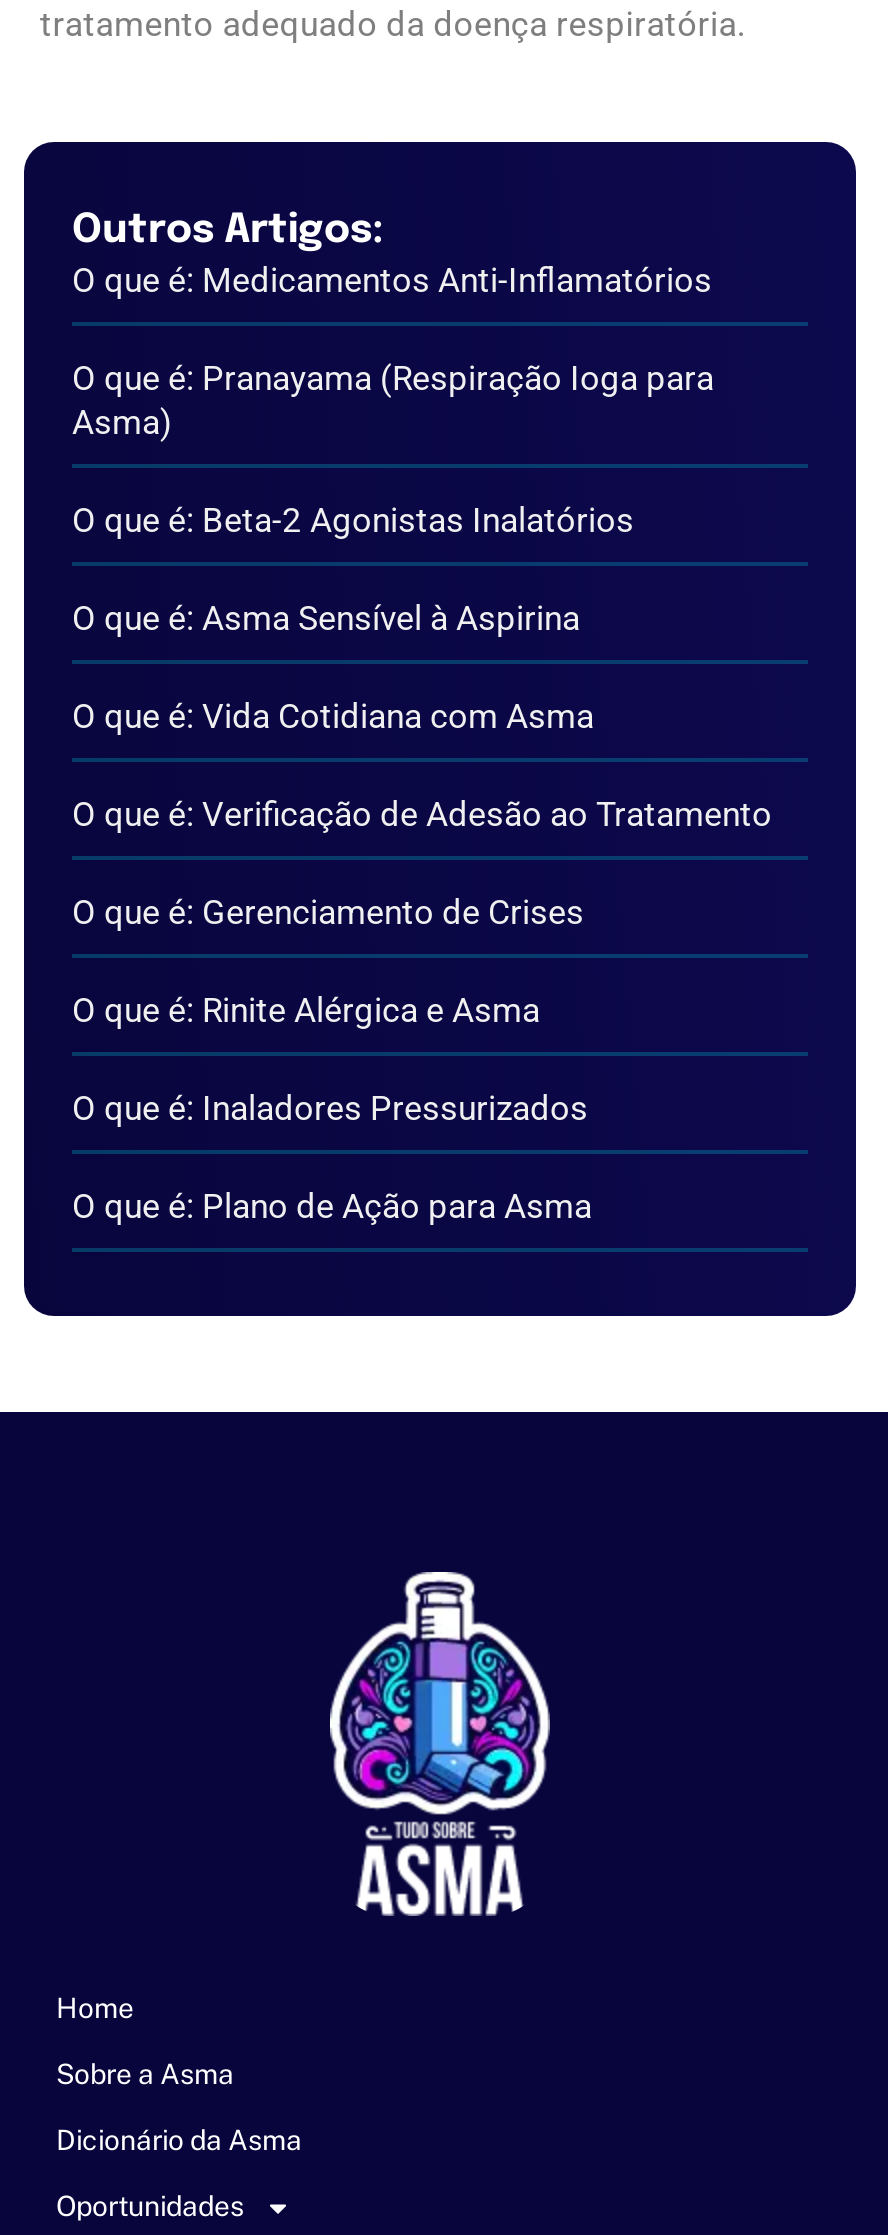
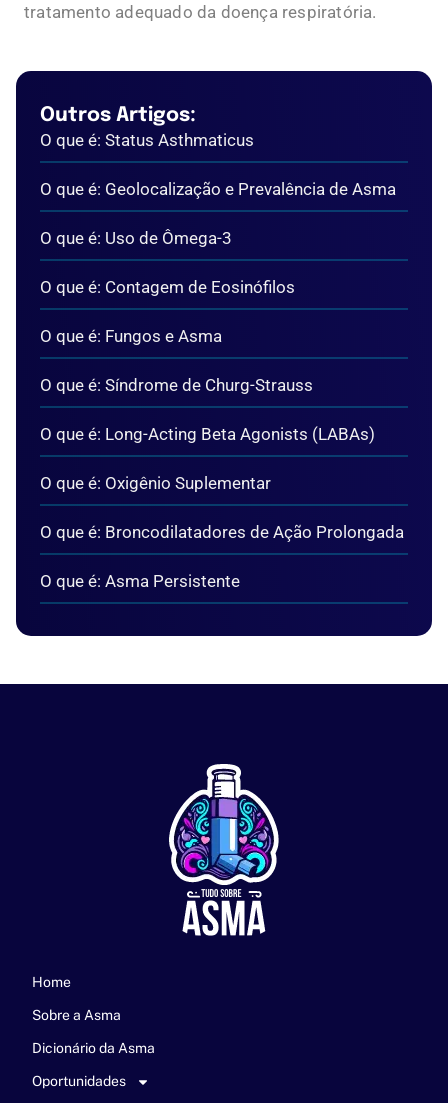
[72,261,712,301] O que é: Medicamentos Anti-Inflamatórios -> [40,130,254,150] O que é: Status Asthmaticus
[72,359,714,443] O que é: Pranayama (Respiração Ioga para | Asma) -> [40,179,396,199] O que é: Geolocalização e Prevalência de Asma
[72,501,634,541] O que é: Beta-2 Agonistas Inalatórios -> [40,228,232,248] O que é: Uso de Ômega-3
[72,599,580,639] O que é: Asma Sensível à Aspirina -> [40,277,295,297] O que é: Contagem de Eosinófilos
[72,697,594,737] O que é: Vida Cotidiana com Asma -> [40,326,222,346] O que é: Fungos e Asma
[72,795,772,835] O que é: Verificação de Adesão ao Tratamento -> [40,375,313,395] O que é: Síndrome de Churg-Strauss
[72,893,584,933] O que é: Gerenciamento de Crises -> [40,424,375,444] O que é: Long-Acting Beta Agonists (LABAs)
[72,991,540,1031] O que é: Rinite Alérgica e Asma -> [40,473,271,493] O que é: Oxigênio Suplementar
[72,1089,588,1129] O que é: Inaladores Pressurizados -> [40,522,404,542] O que é: Broncodilatadores de Ação Prolongada
[72,1187,592,1227] O que é: Plano de Ação para Asma -> [40,571,240,591] O que é: Asma Persistente

